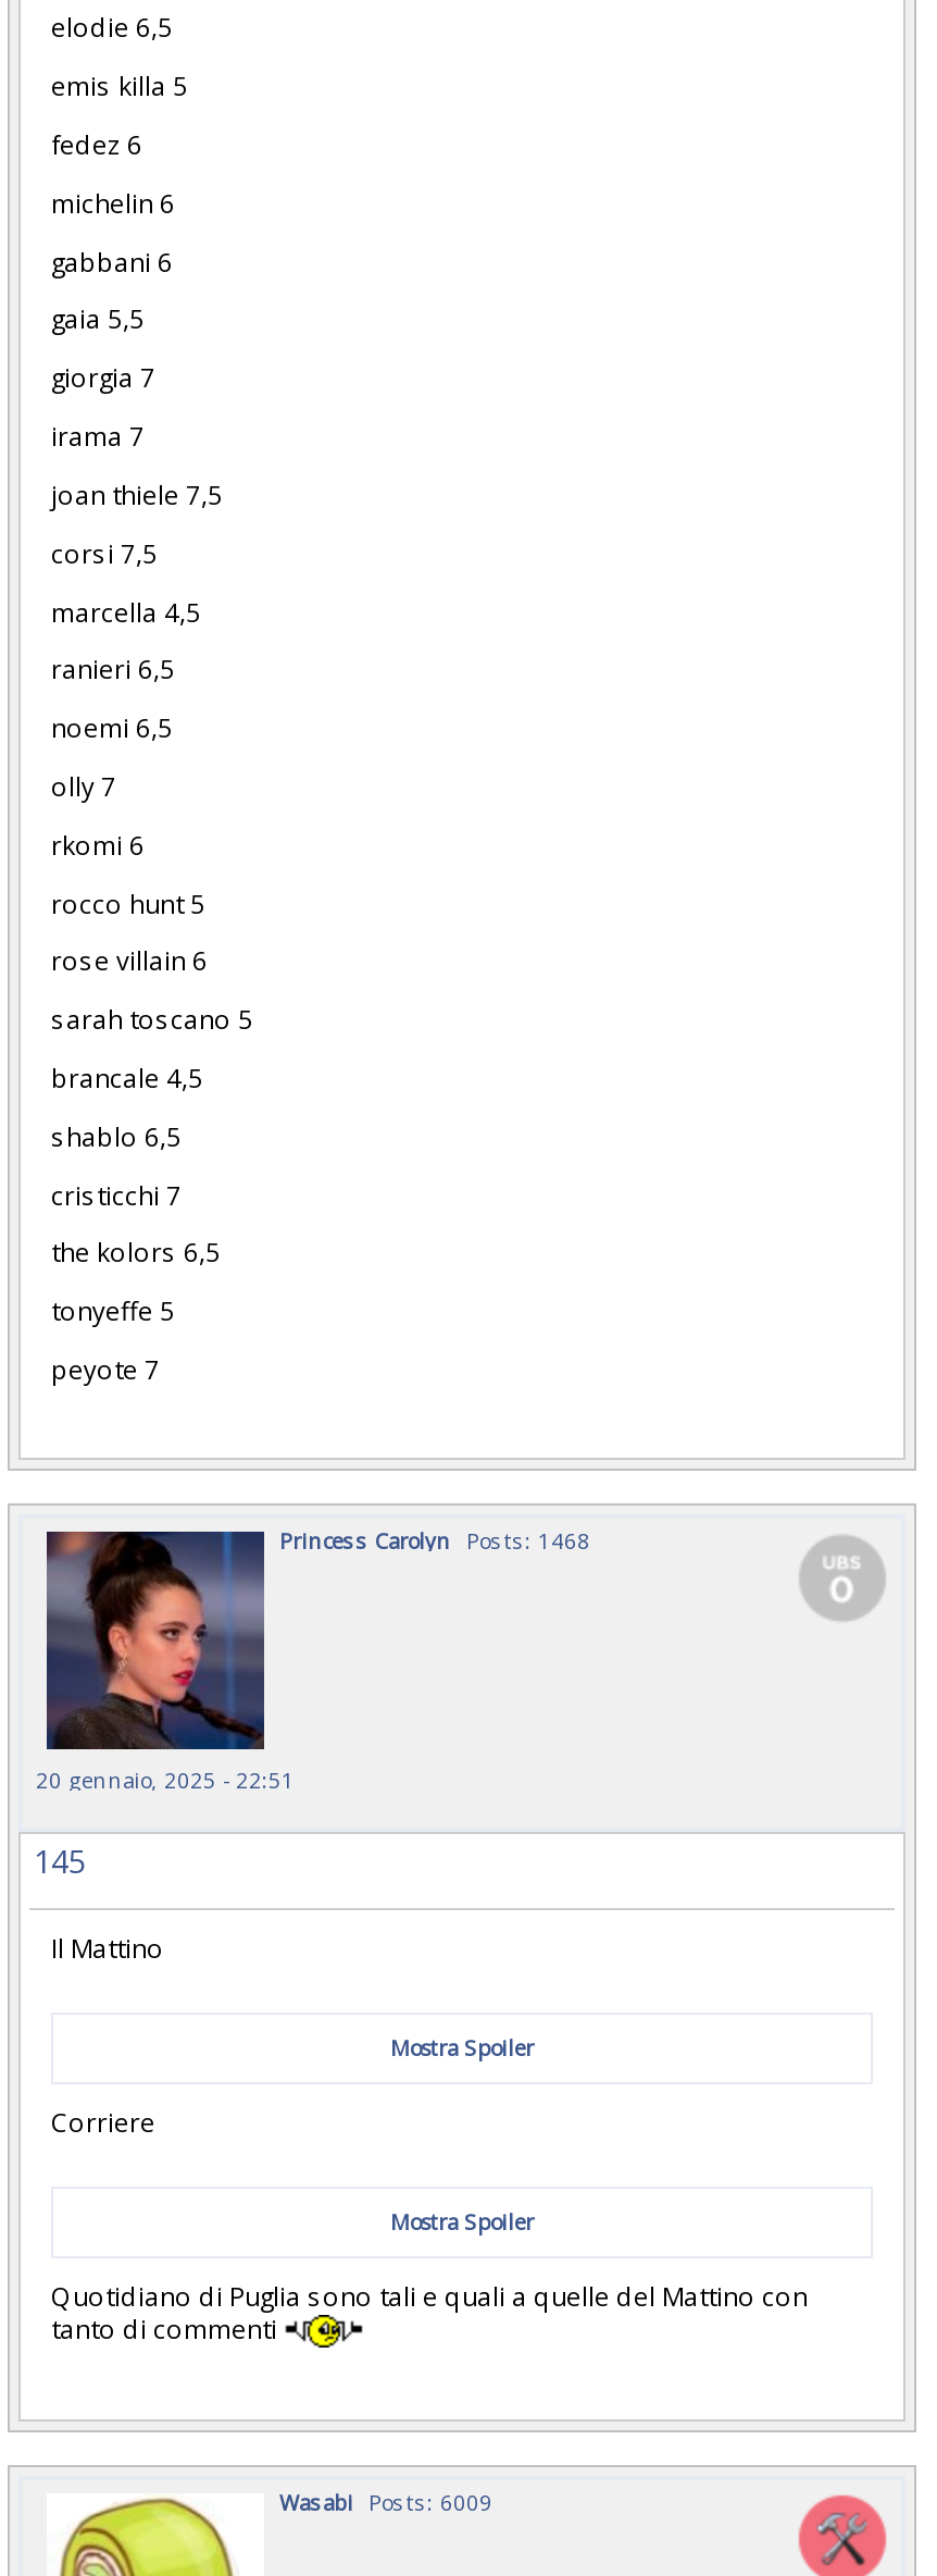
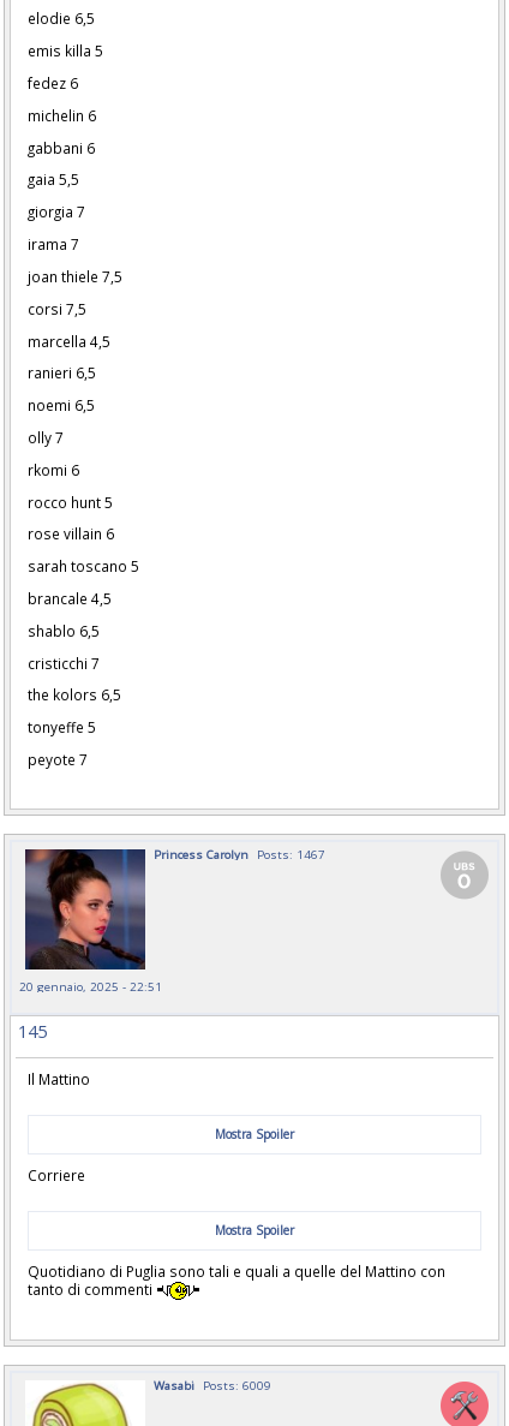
[279,1525,590,1555] Princess Carolyn Posts: 1468 -> [154,846,325,862] Princess Carolyn Posts: 1467

